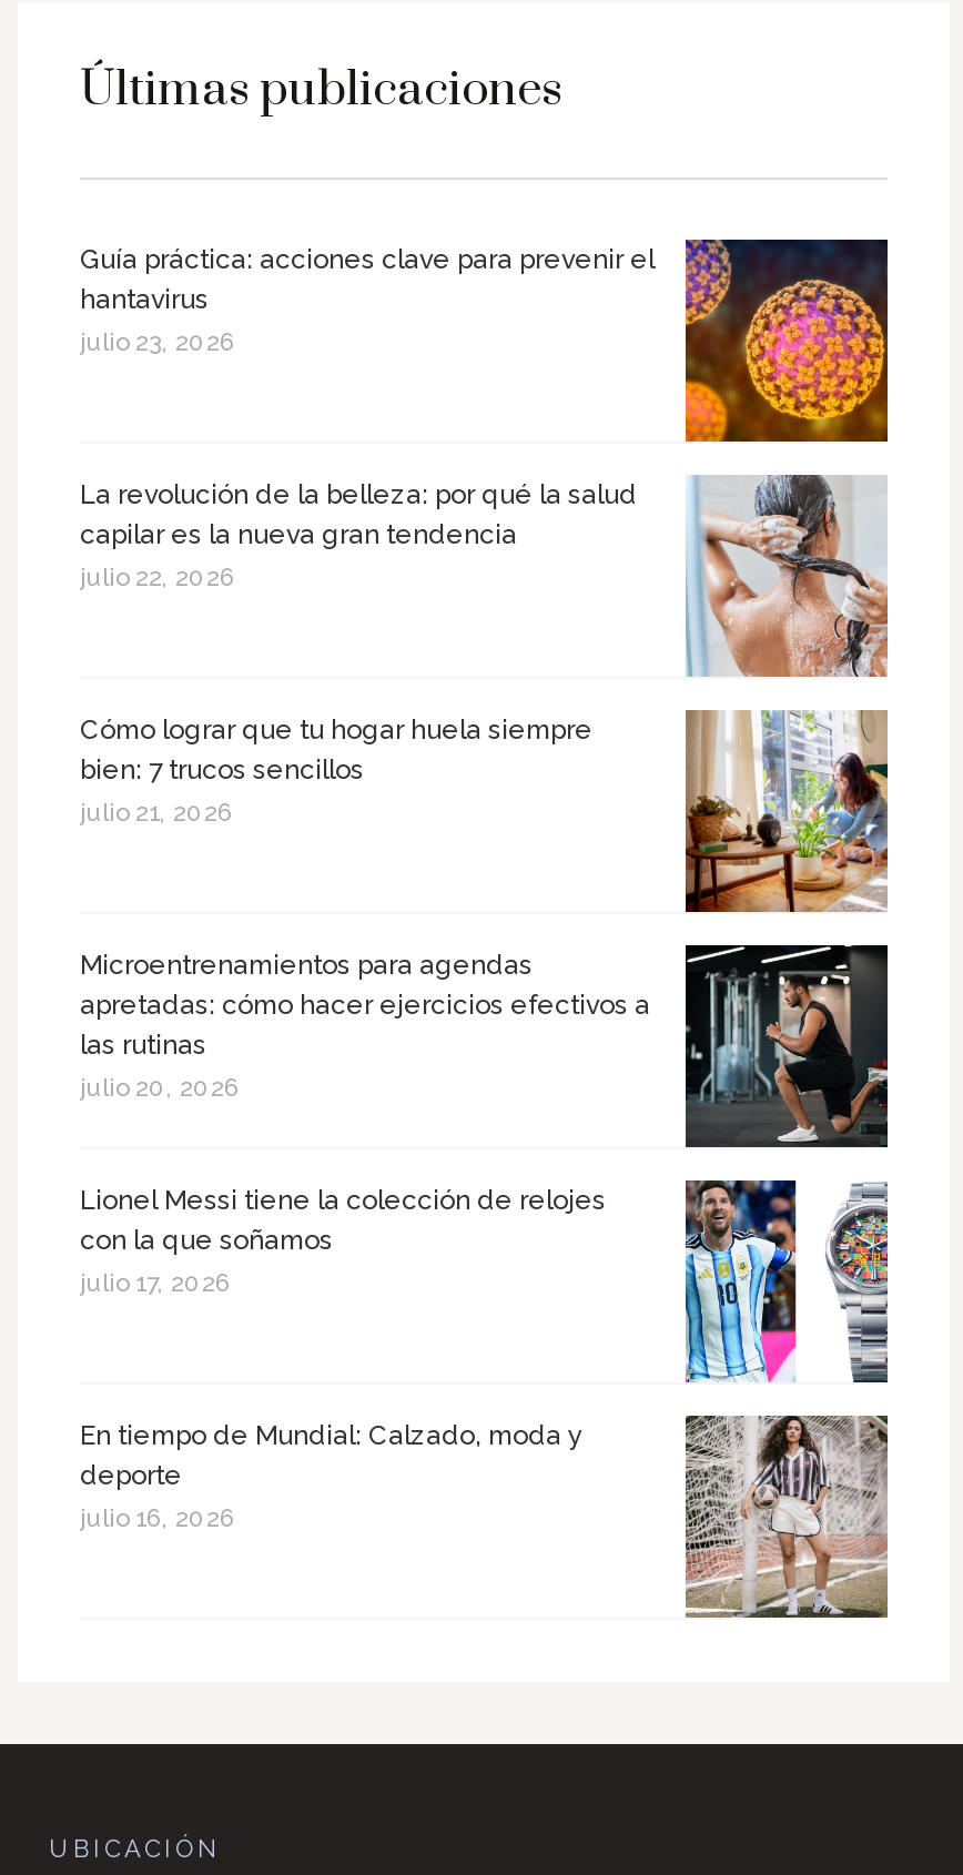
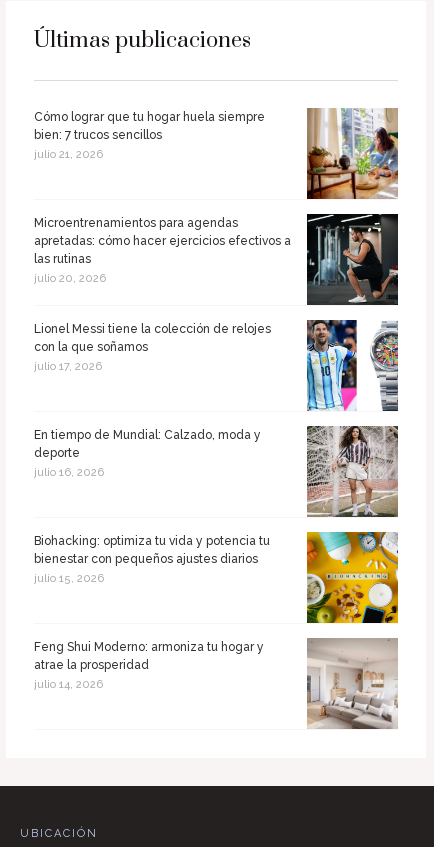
[80,237,890,444] [image] | Guía práctica: acciones clave para prevenir el | hantavirus | julio 23, 2026 -> none
[80,473,890,679] [image] | La revolución de la belleza: por qué la salud | capilar es la nueva gran tendencia | julio 22, 2026 -> none
moved [80,706,892,1532] -> [34,106,400,478]: [image] | Cómo lograr que tu hogar huela siempre | bien: 7 trucos sencillos | ... | deporte | julio 16, 2026
none -> [34,531,399,624] [image] | Biohacking: optimiza tu vida y potencia tu | bienestar con pequeños ajustes diarios | julio 15, 2026
none -> [34,639,264,690] Feng Shui Moderno: armoniza tu hogar y | atrae la prosperidad | julio 14, 2026
none -> [307,638,397,729] [image]

